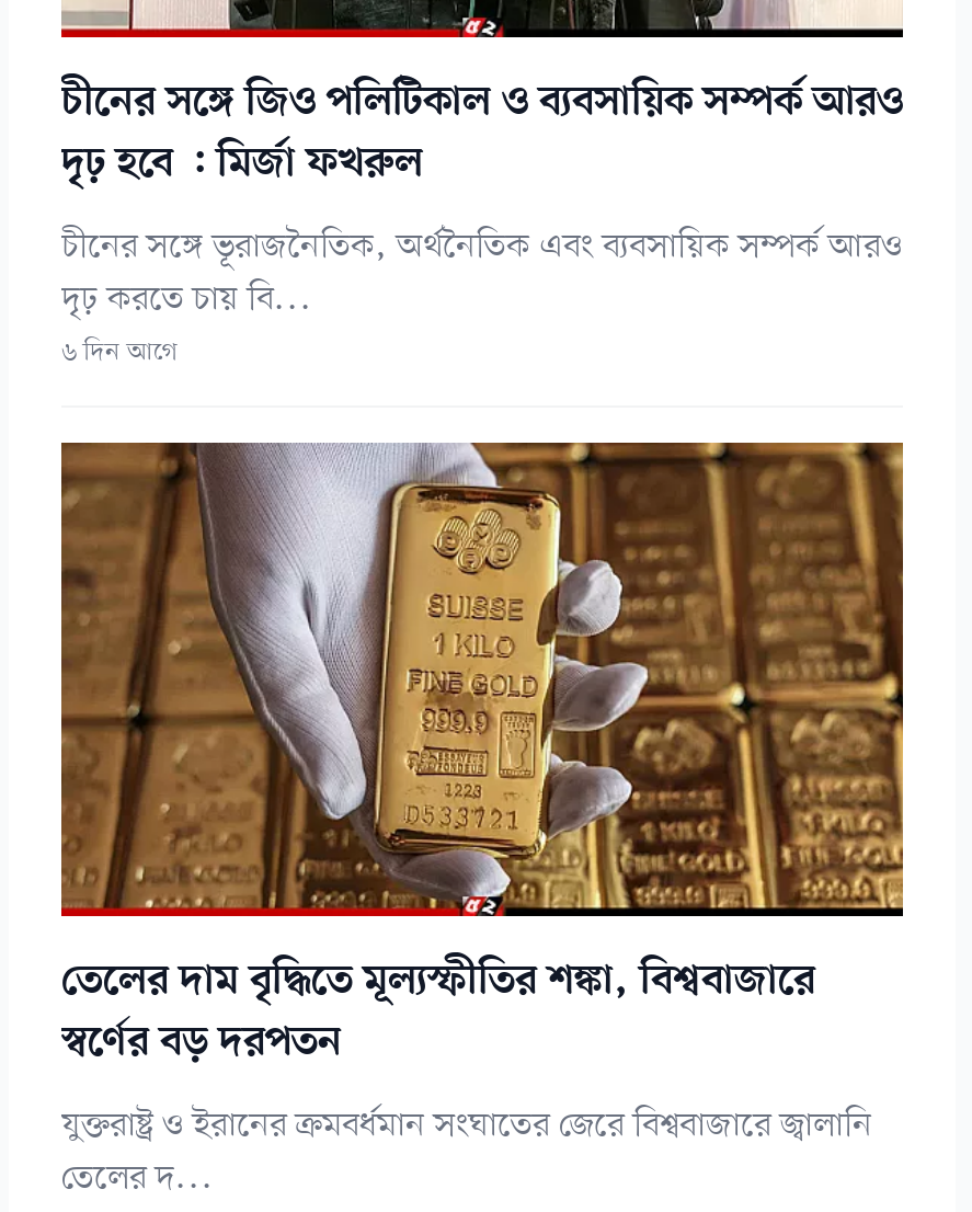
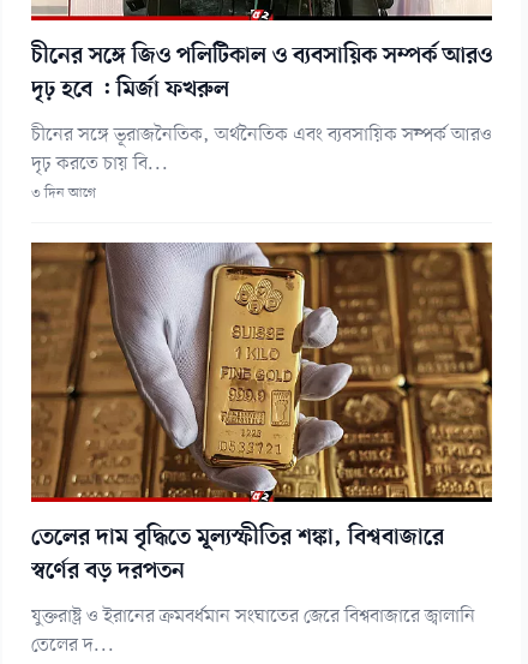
[61,335,178,370] ৬ দিন আগে -> [31,184,96,203] ৩ দিন আগে

